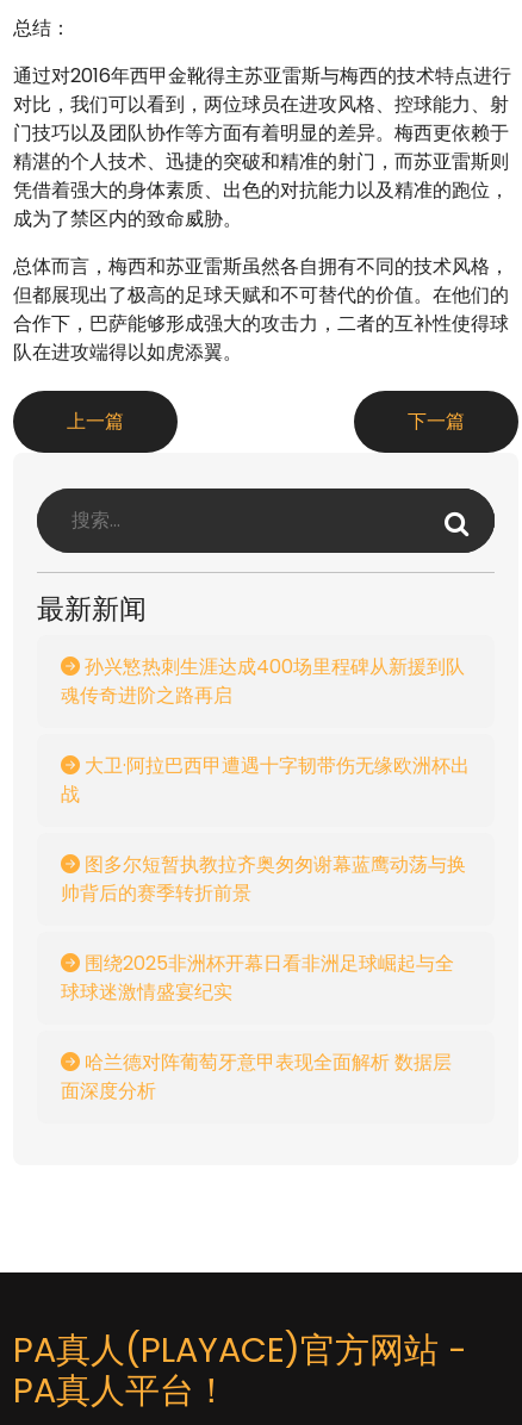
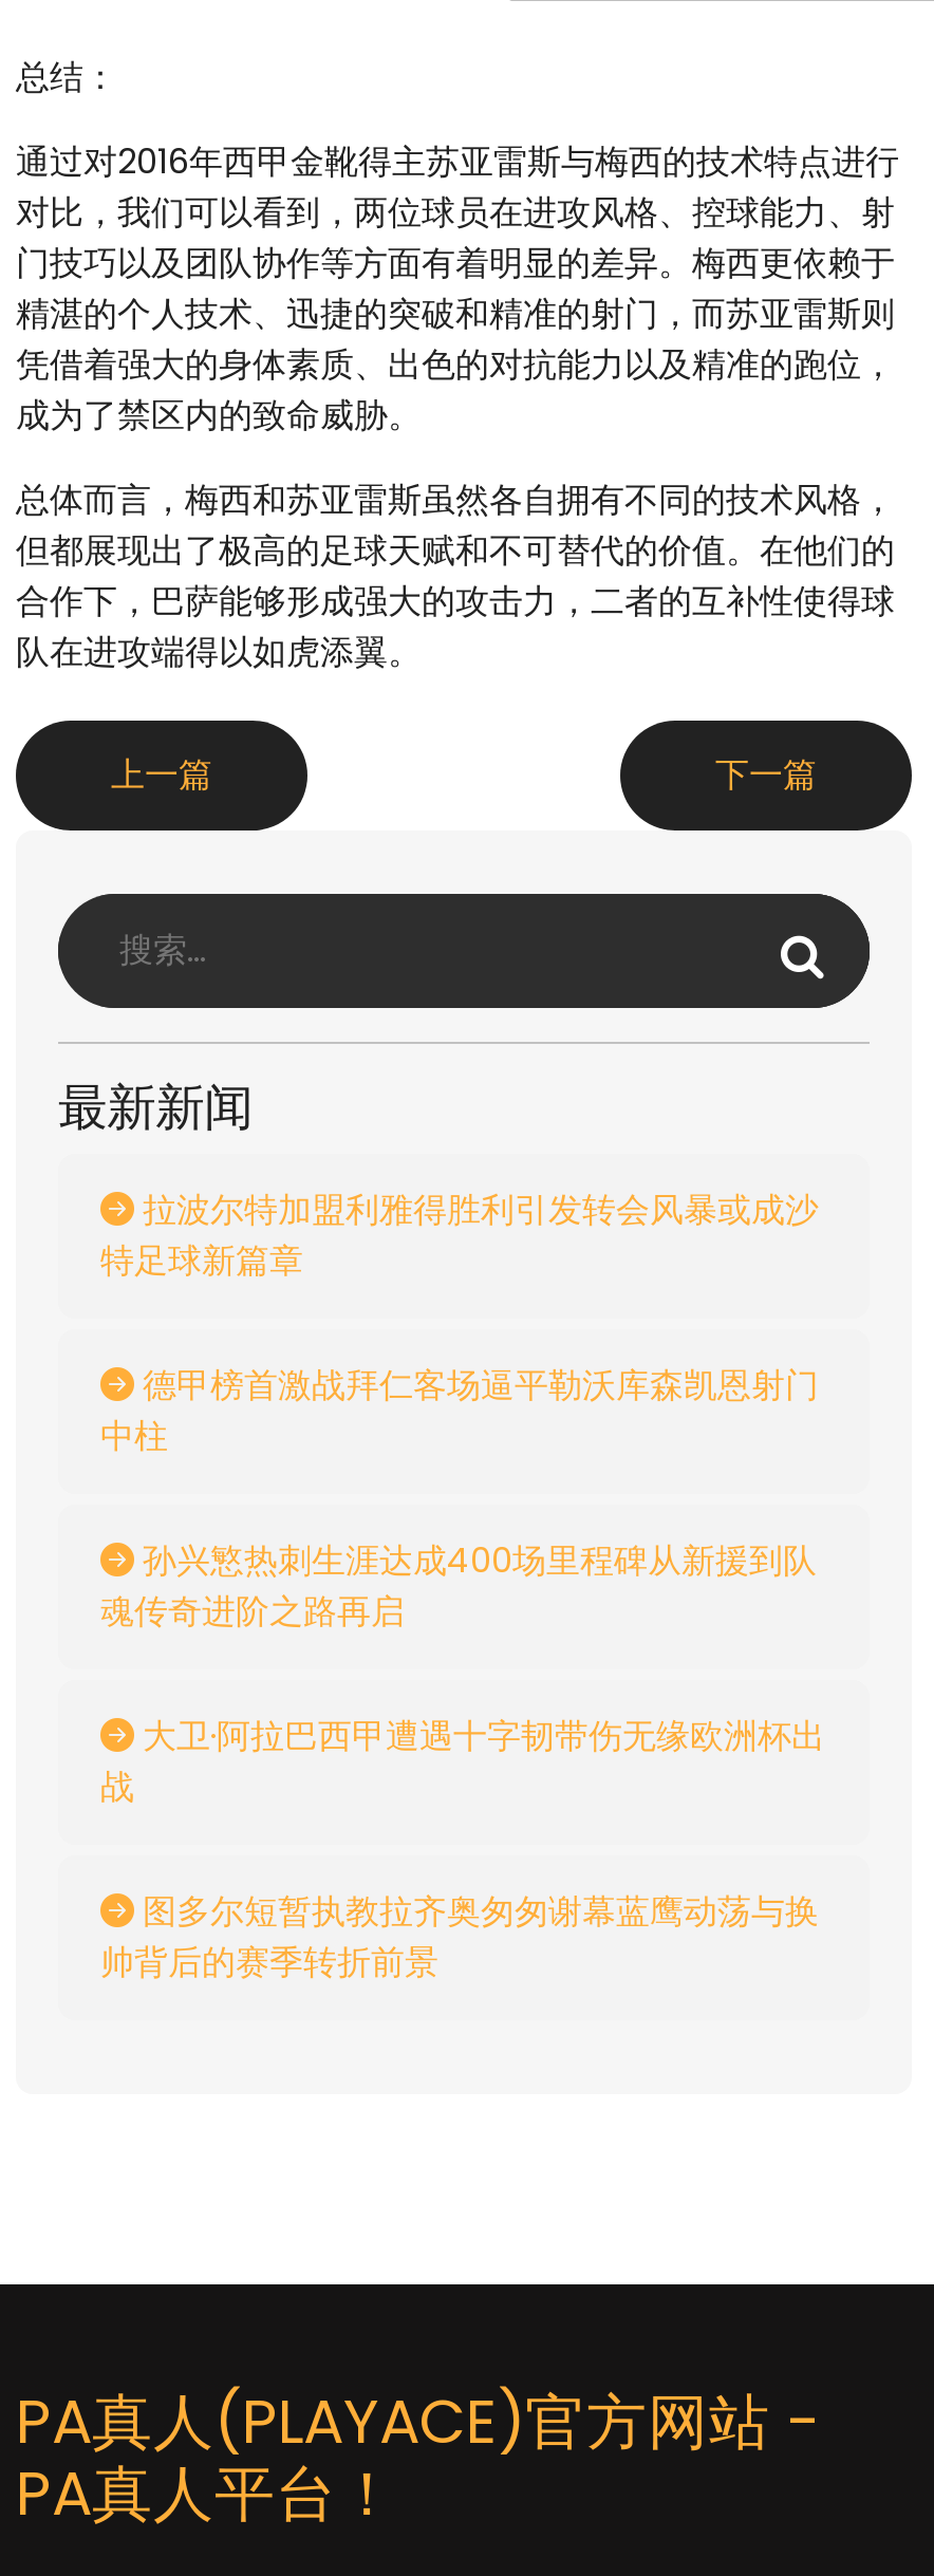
none -> [100,1186,819,1460] 拉波尔特加盟利雅得胜利引发转会风暴或成沙 | 特足球新篇章 | 德甲榜首激战拜仁客场逼平勒沃库森凯恩射门 | 中柱
moved [61,653,470,907] -> [100,1536,825,1986]: 孙兴慜热刺生涯达成400场里程碑从新援到队 | 魂传奇进阶之路再启 | 大卫·阿拉巴西甲遭遇十字韧带伤无缘欧洲杯出 | 战 | 图多尔短暂执教拉齐奥匆匆谢幕蓝鹰动荡与换 | 帅背后的赛季转折前景
[61,950,454,1104] 围绕2025非洲杯开幕日看非洲足球崛起与全 | 球球迷激情盛宴纪实 | 哈兰德对阵葡萄牙意甲表现全面解析 数据层 | 面深度分析 -> none

